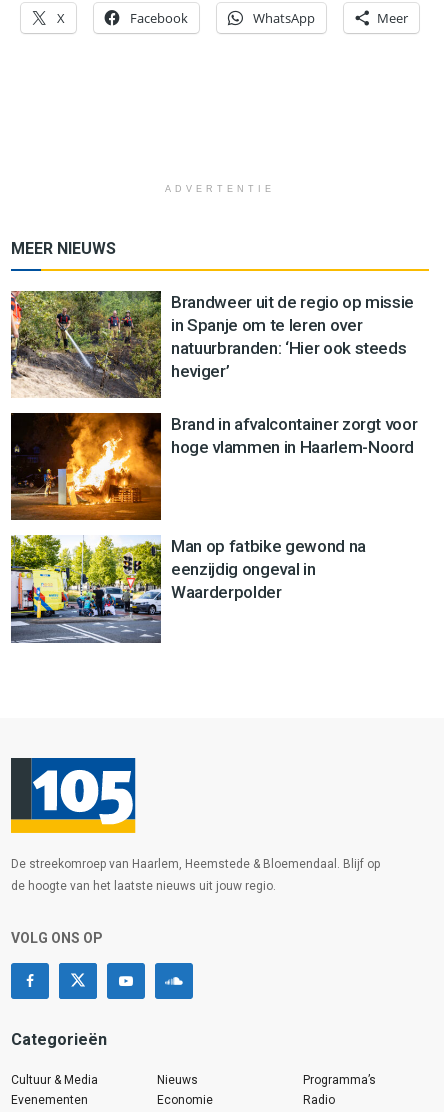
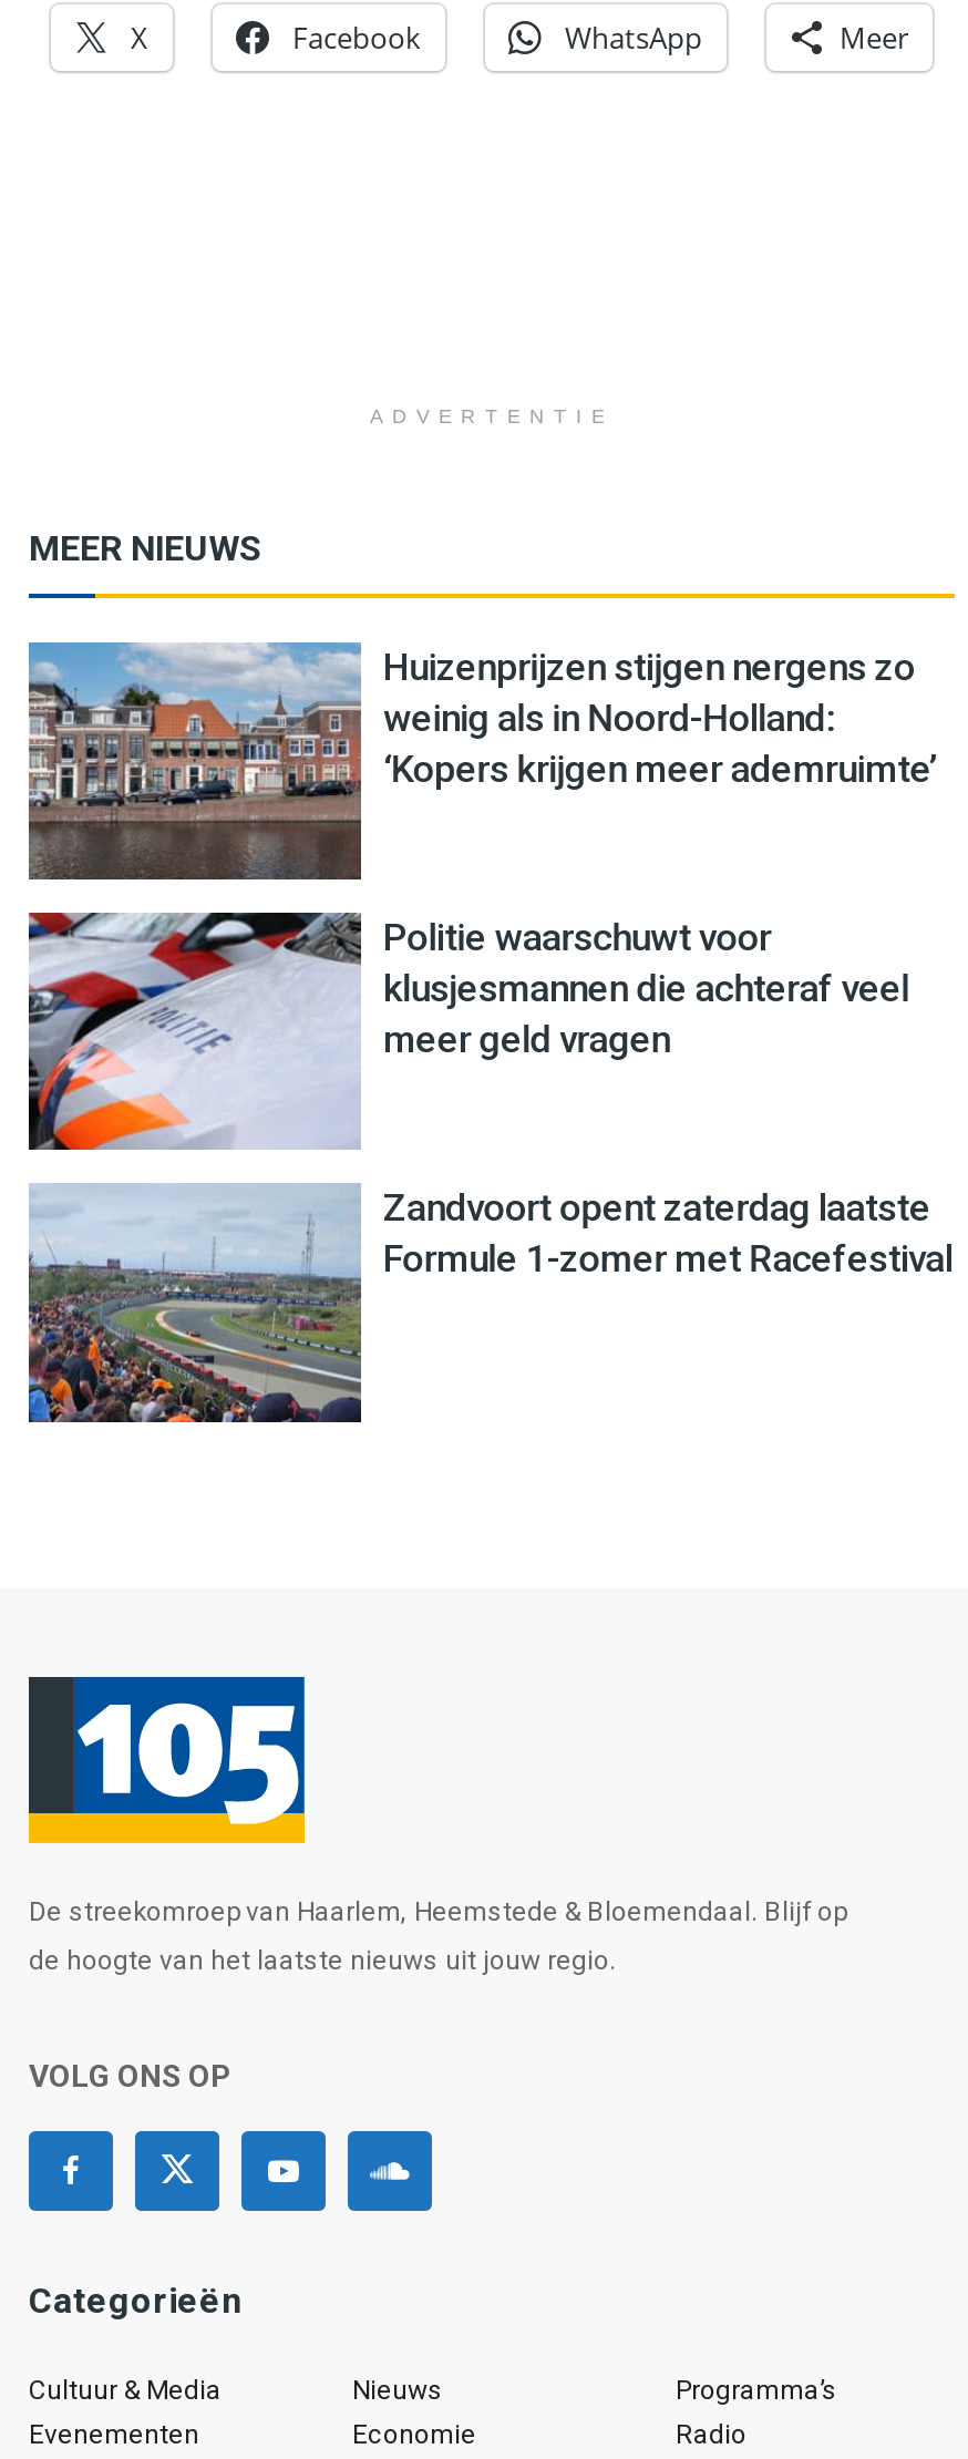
[10,290,414,398] [image] | Brandweer uit de regio op missie | in Spanje om te leren over | natuurbranden: ‘Hier ook steeds | heviger’ -> [27,640,937,882] [image] | Huizenprijzen stijgen nergens zo | weinig als in Noord-Holland: | ‘Kopers krijgen meer ademruimte’
[10,412,417,521] [image] | Brand in afvalcontainer zorgt voor | hoge vlammen in Haarlem-Noord -> [27,910,909,1152] [image] | Politie waarschuwt voor | klusjesmannen die achteraf veel | meer geld vragen
[10,534,366,644] [image] | Man op fatbike gewond na | eenzijdig ongeval in | Waarderpolder -> [27,1183,953,1424] [image] | Zandvoort opent zaterdag laatste | Formule 1-zomer met Racefestival

